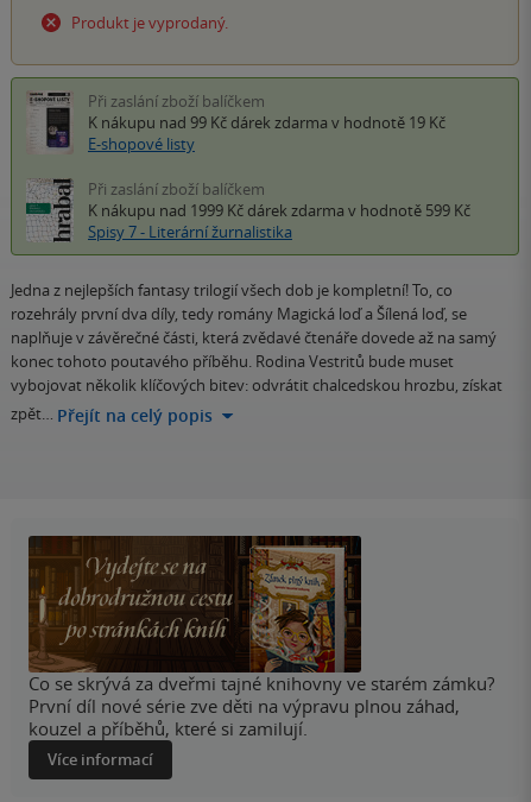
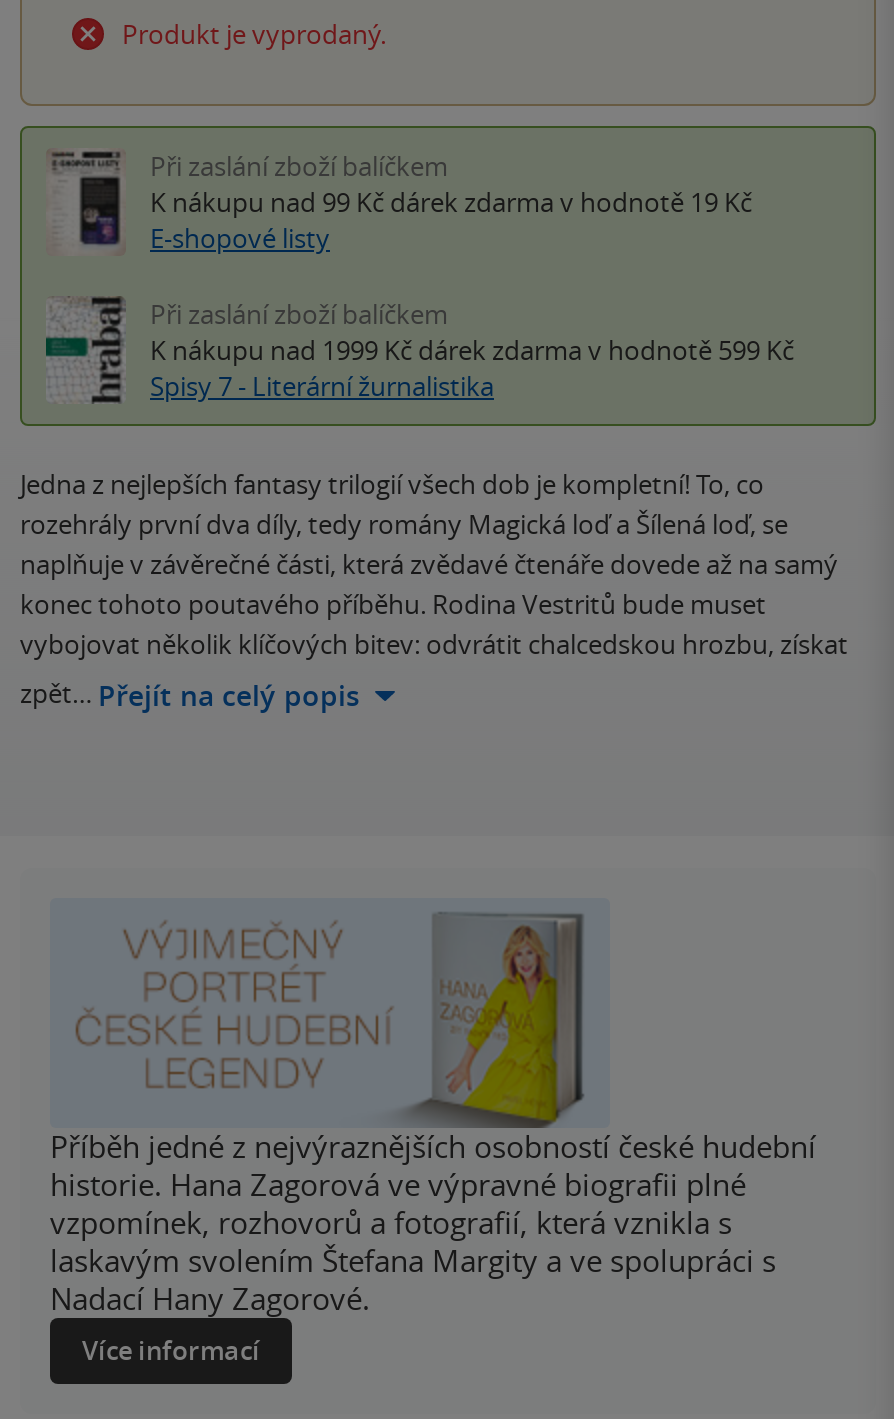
[27,535,362,617] [image] -> [50,908,610,1110] [image]
[29,671,494,740] Co se skrývá za dveřmi tajné knihovny ve starém zámku? | První díl nové série zve děti na výpravu plnou záhad, | kouzel a příběhů, které si zamilují. -> [50,1125,816,1317] Příběh jedné z nejvýraznějších osobností české hudební | historie. Hana Zagorová ve výpravné biografii plné | vzpomínek, rozhovorů a fotografií, která vznikla s | laskavým svolením Štefana Margity a ve spolupráci s | Nadací Hany Zagorové.

